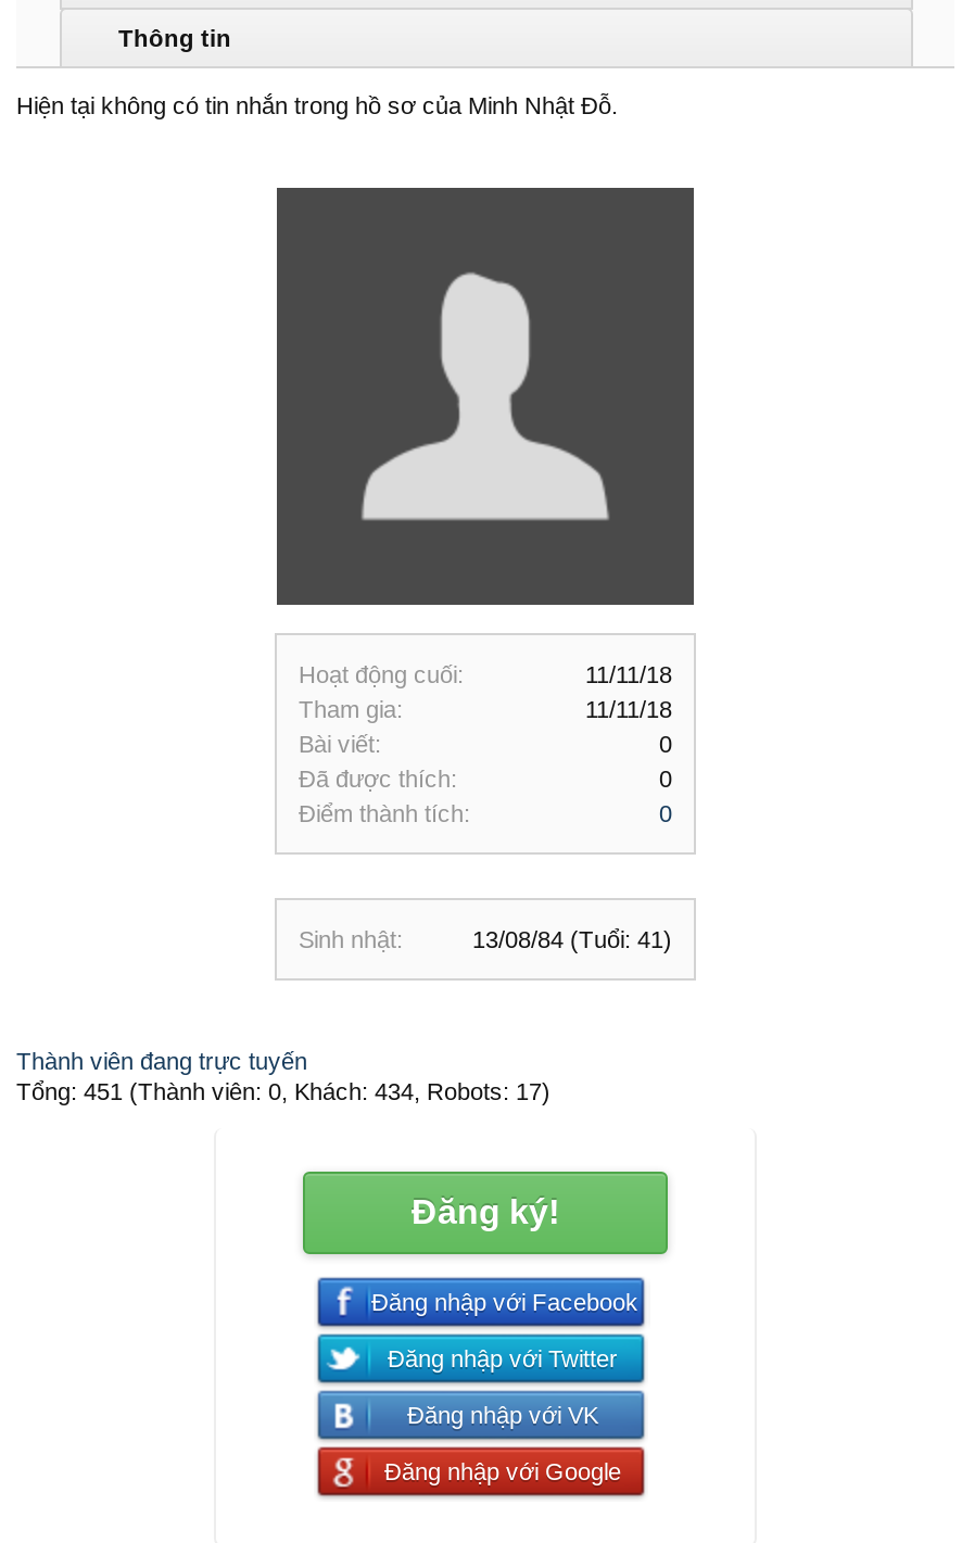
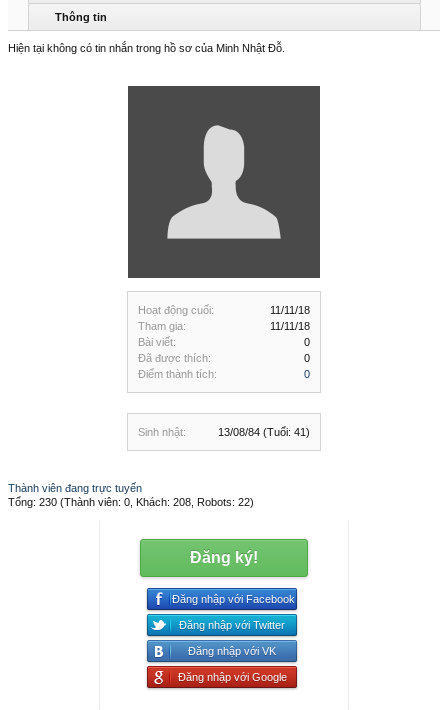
[16,1078,550,1104] Tổng: 451 (Thành viên: 0, Khách: 434, Robots: 17) -> [8,496,254,508] Tổng: 230 (Thành viên: 0, Khách: 208, Robots: 22)

